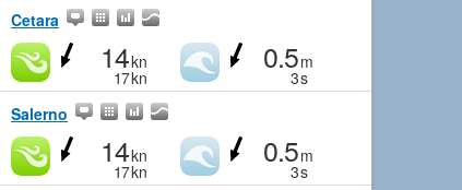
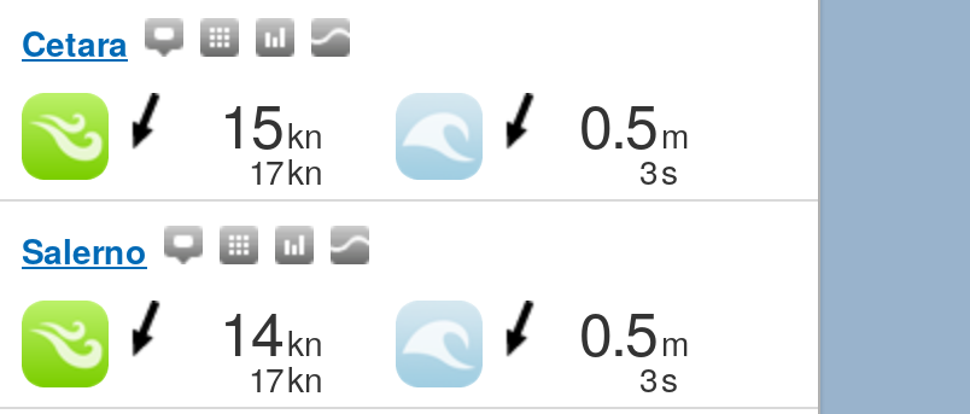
[100,36,147,75] 14 kn -> [220,78,323,165] 15 kn

